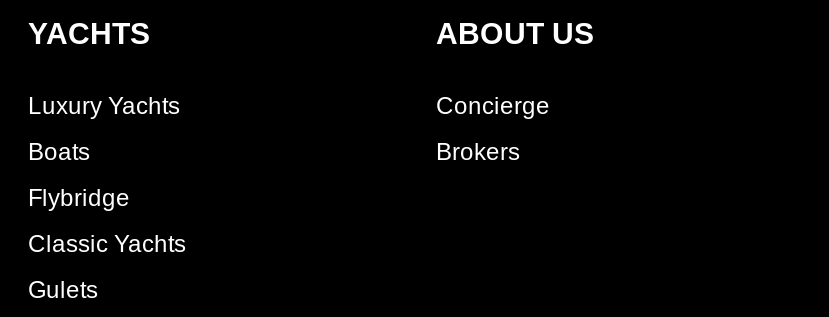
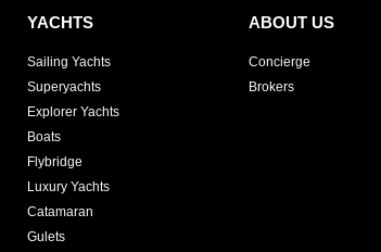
moved [28,92,180,120] -> [27,179,110,194]: Luxury Yachts
none -> [27,54,119,119] Sailing Yachts | Superyachts | Explorer Yachts
[28,230,186,258] Classic Yachts -> [27,204,93,219] Catamaran

